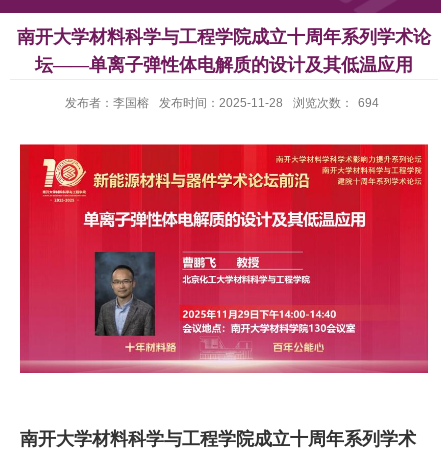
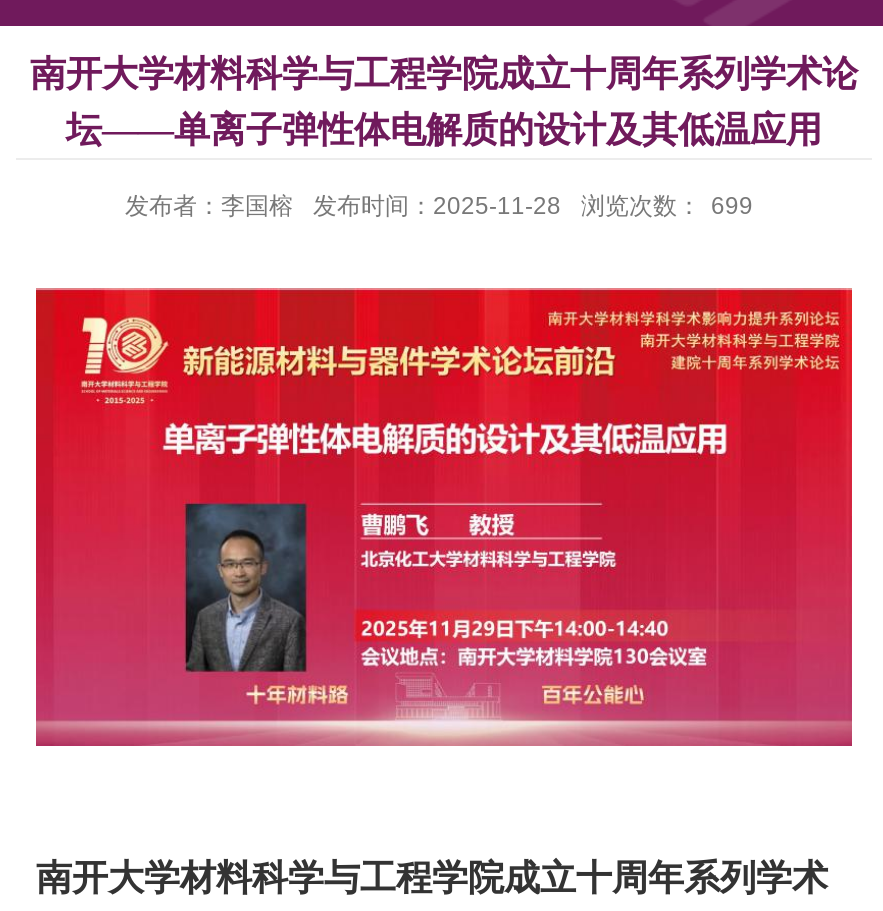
[64,96,378,110] 发布者：李国榕 发布时间：2025-11-28 浏览次数： 694 -> [125,191,753,219] 发布者：李国榕 发布时间：2025-11-28 浏览次数： 699

